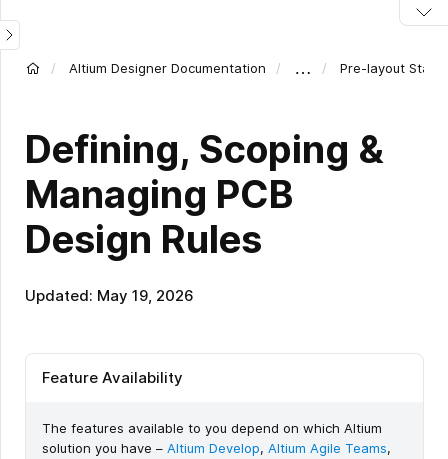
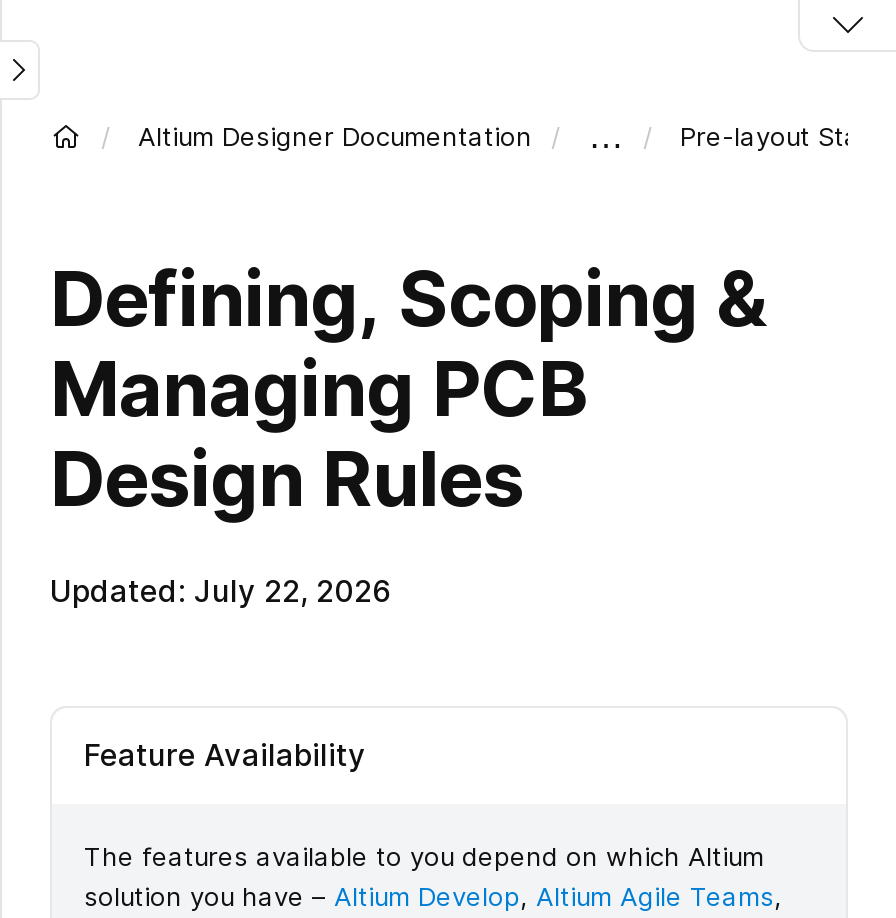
[25,286,194,305] Updated: May 19, 2026 -> [50,573,392,611] Updated: July 22, 2026

